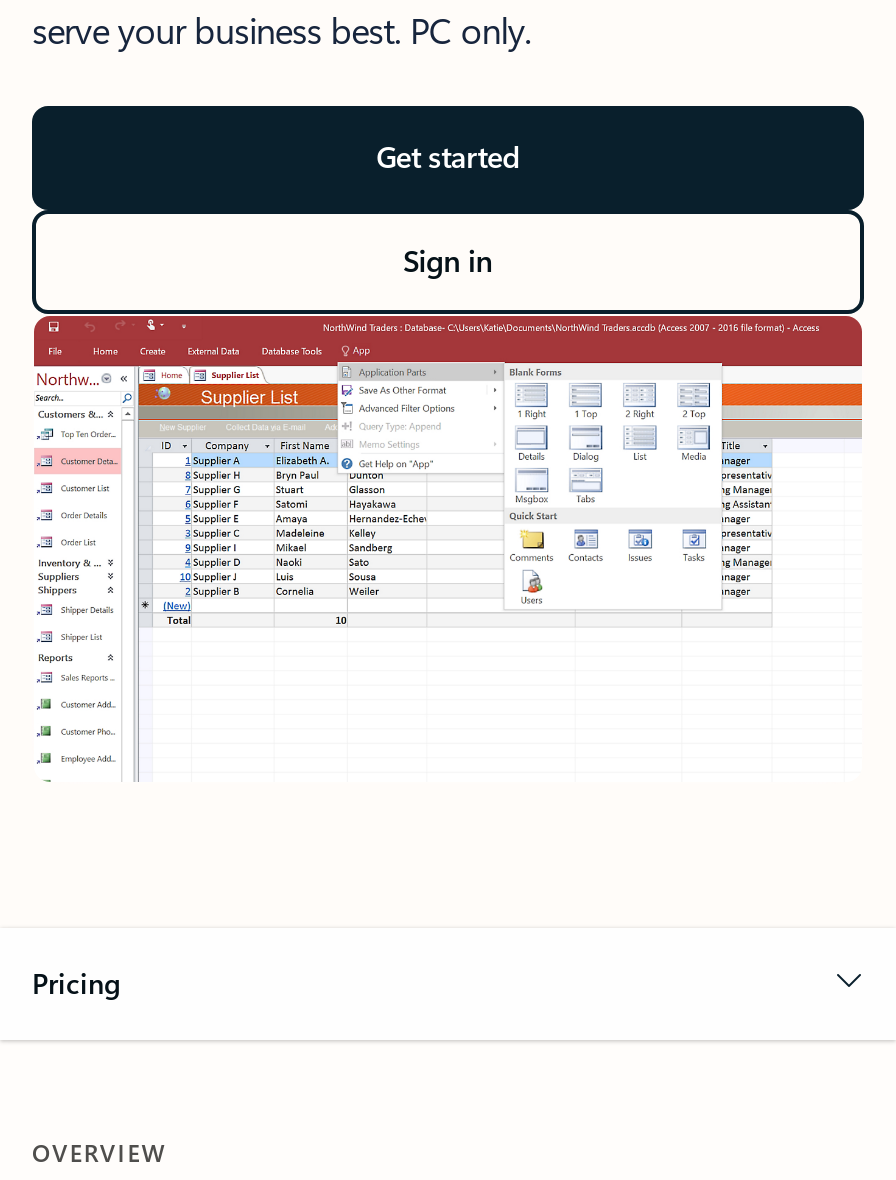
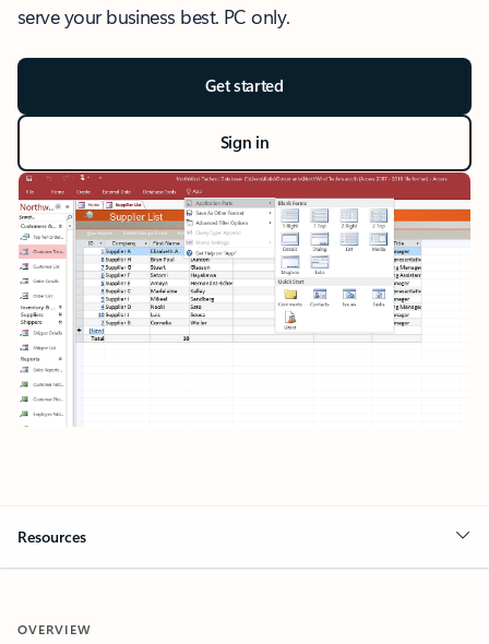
[32,964,120,1002] Pricing -> [17,526,86,547] Resources

